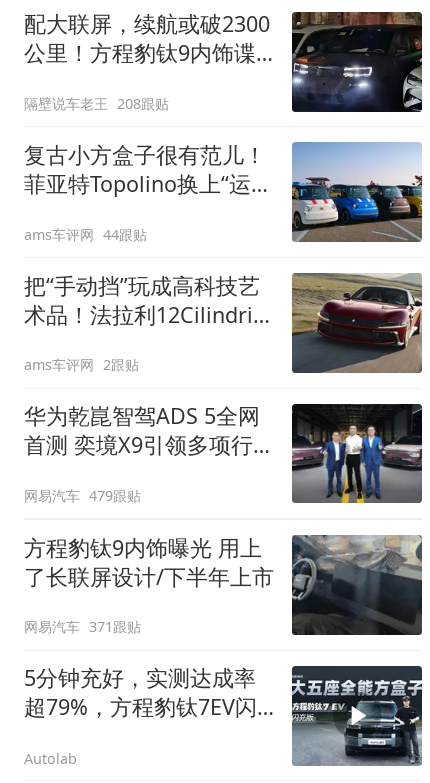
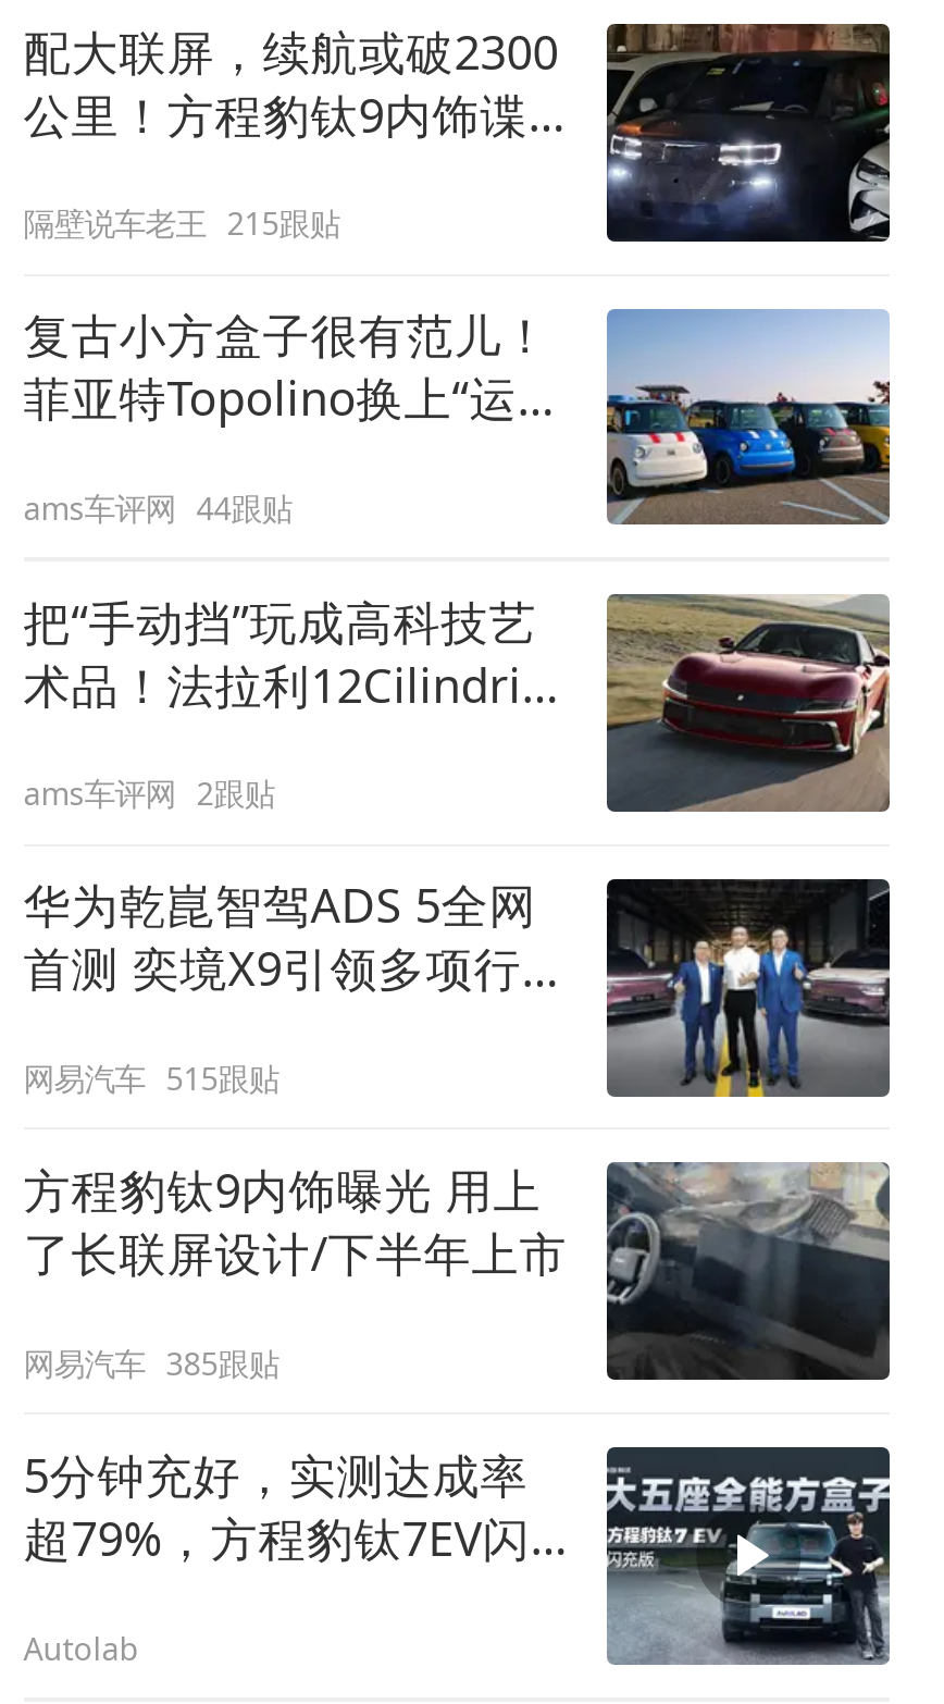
[24,94,169,113] 隔壁说车老王 208跟贴 -> [23,202,340,244] 隔壁说车老王 215跟贴
[24,486,141,505] 网易汽车 479跟贴 -> [23,1057,279,1098] 网易汽车 515跟贴
[24,617,141,636] 网易汽车 371跟贴 -> [23,1341,279,1383] 网易汽车 385跟贴

